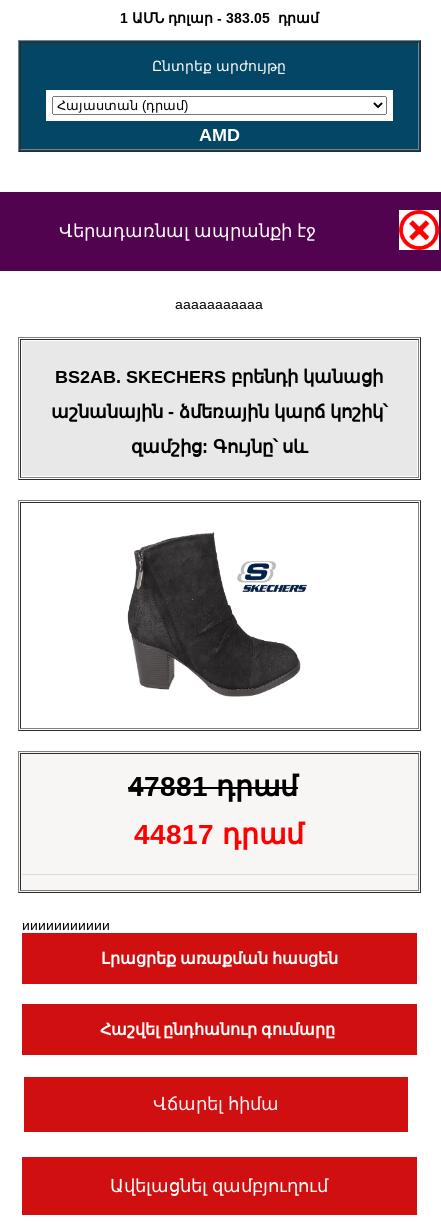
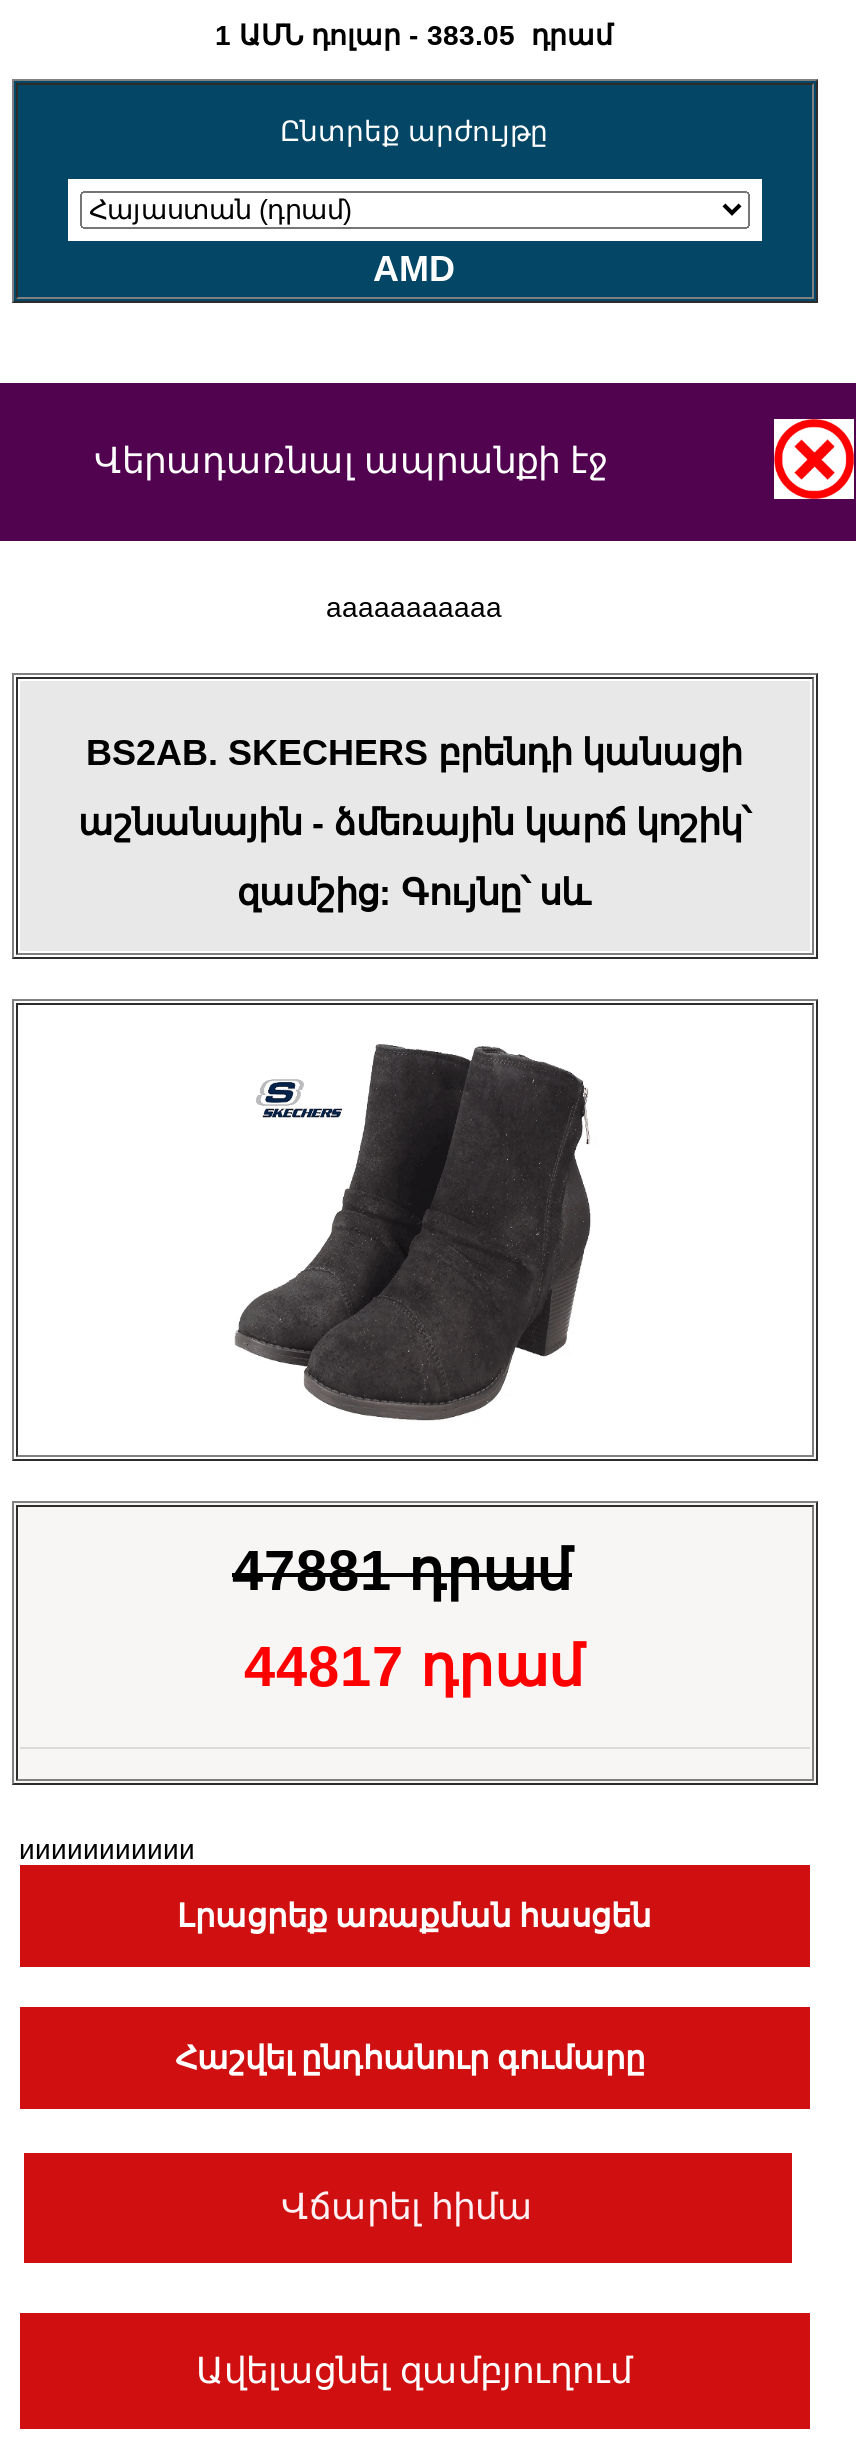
[127,523,307,711] [image] -> [232,1043,592,1423] [image]

